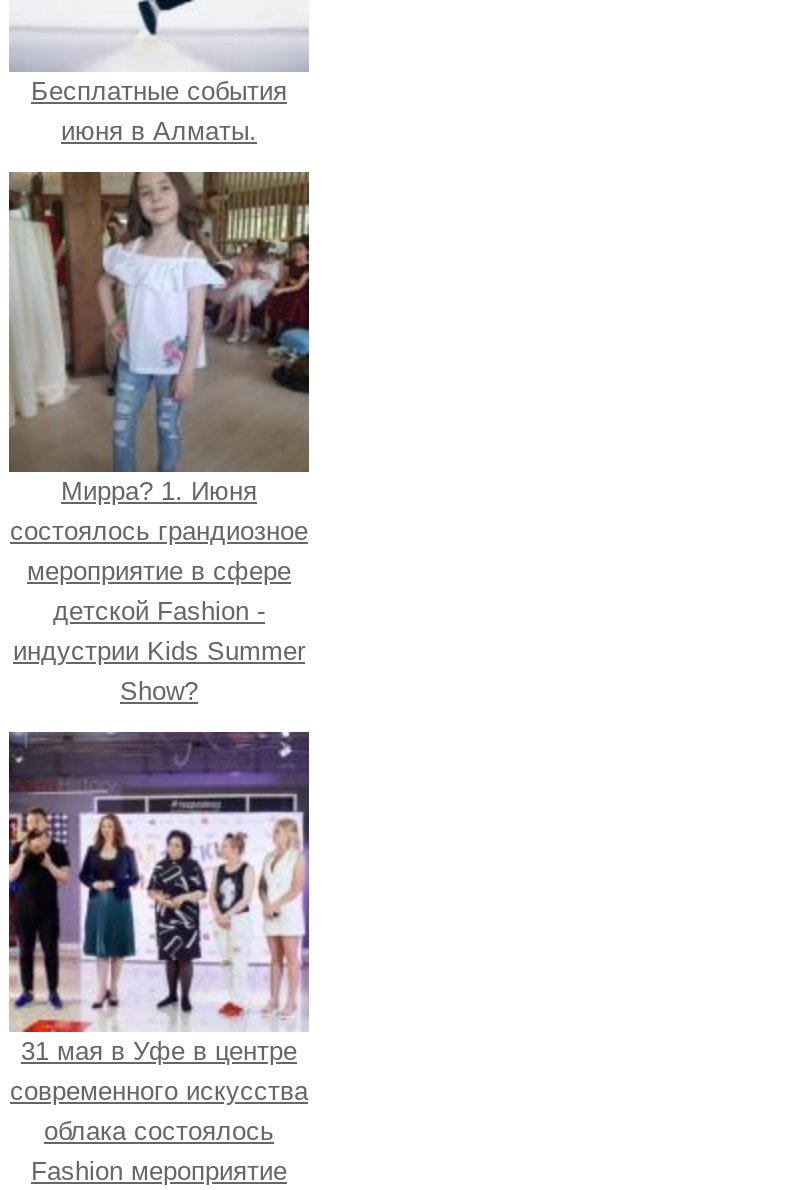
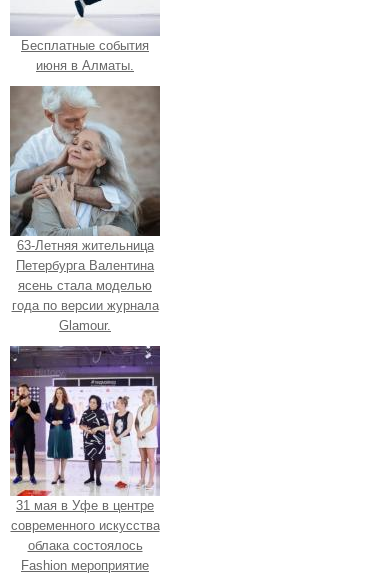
[9,170,311,705] [image] | Мирра? 1. Июня | состоялось грандиозное | мероприятие в сфере | детской Fashion - | индустрии Kids Summer | Show? -> [10,86,161,332] [image] | 63-Летняя жительница | Петербурга Валентина | ясень стала моделью | года по версии журнала | Glamour.

